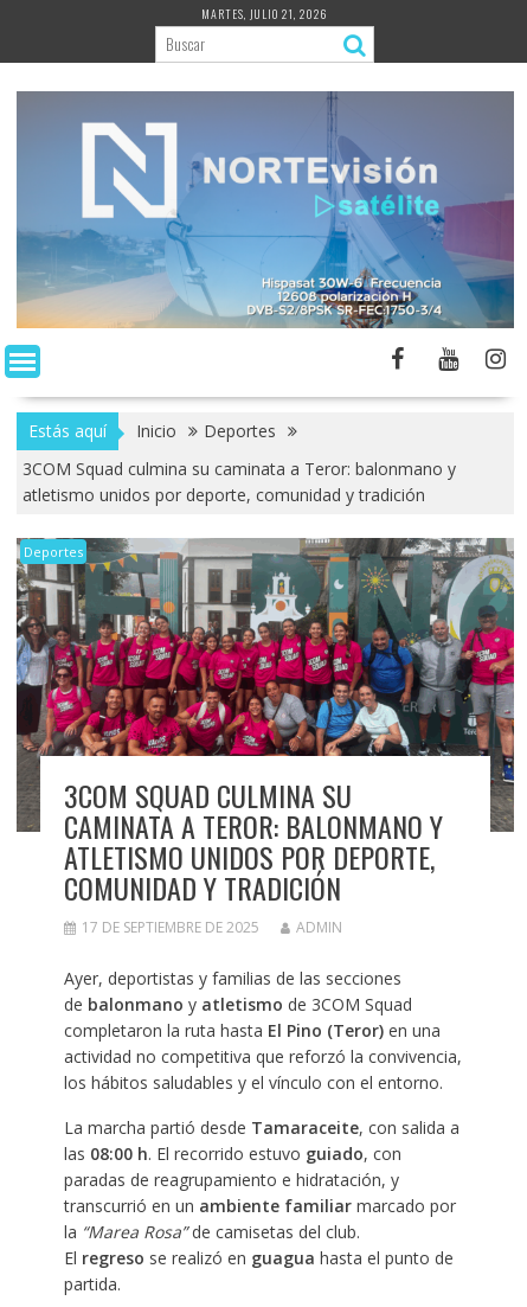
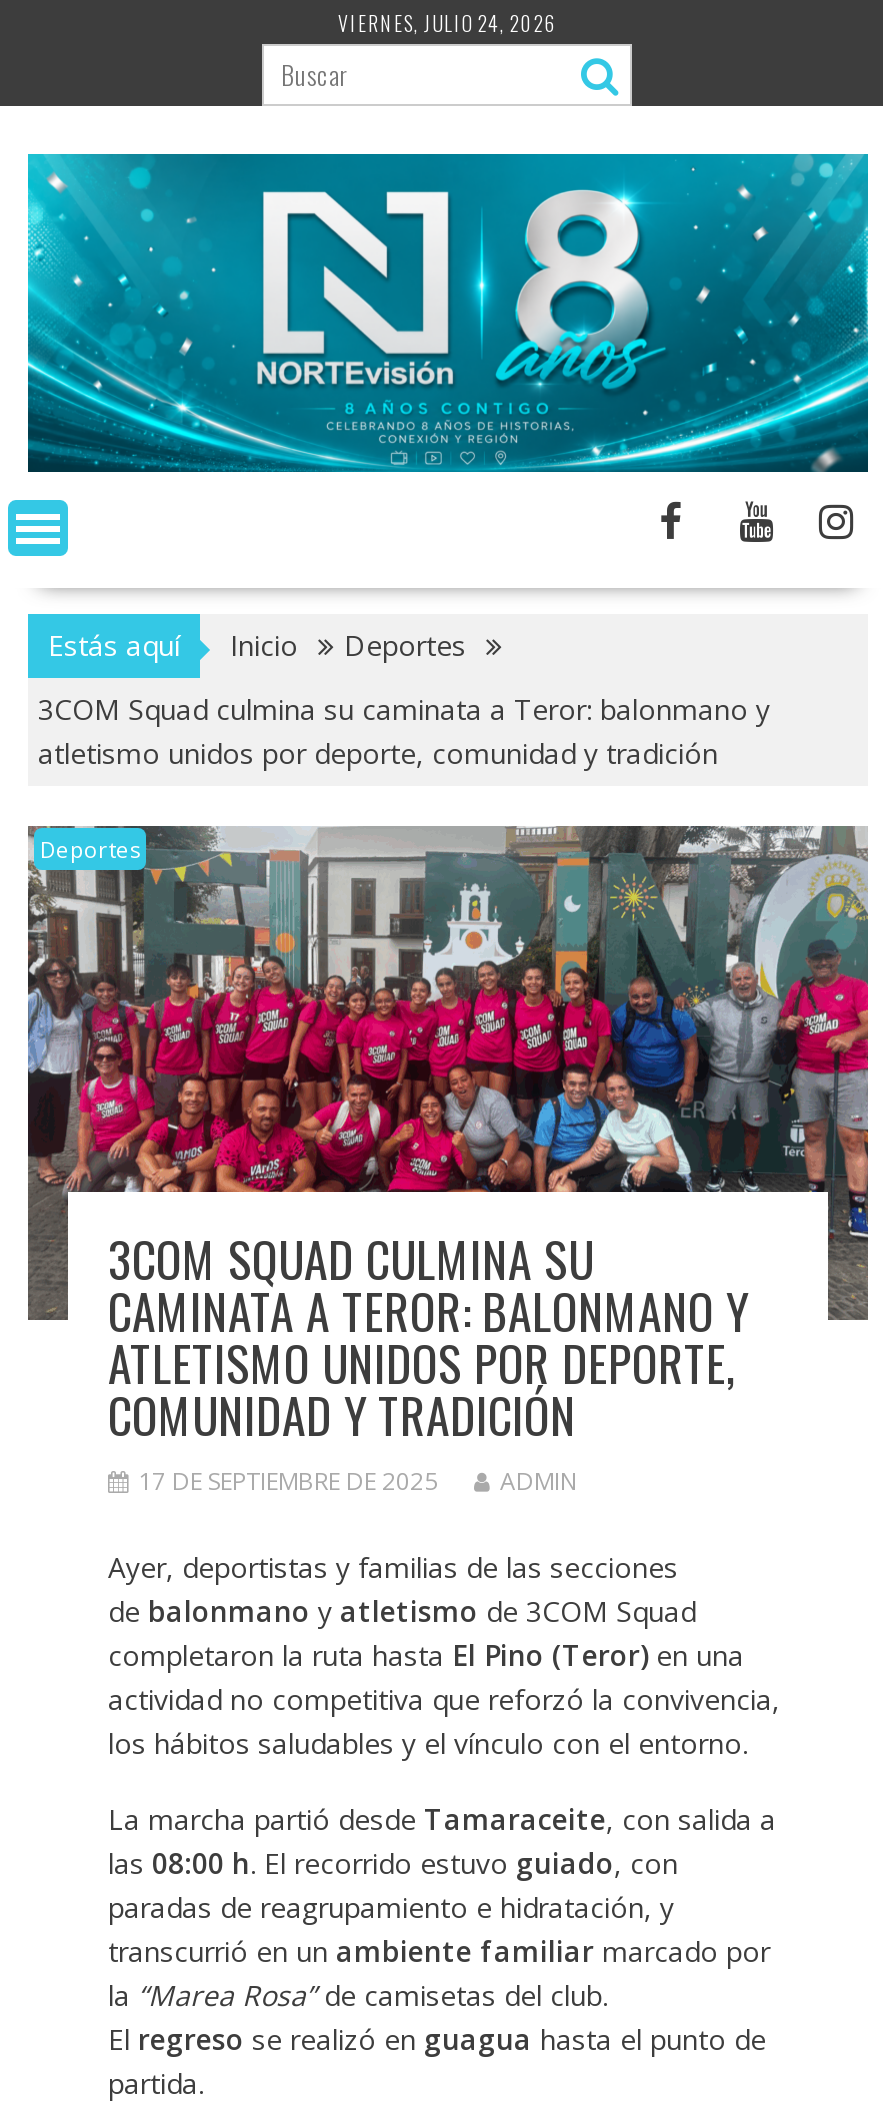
[202,5,329,23] MARTES, JULIO 21, 2026 -> [338,8,558,38] VIERNES, JULIO 24, 2026
[15,90,515,329] [image] -> [26,152,870,474] [image]

